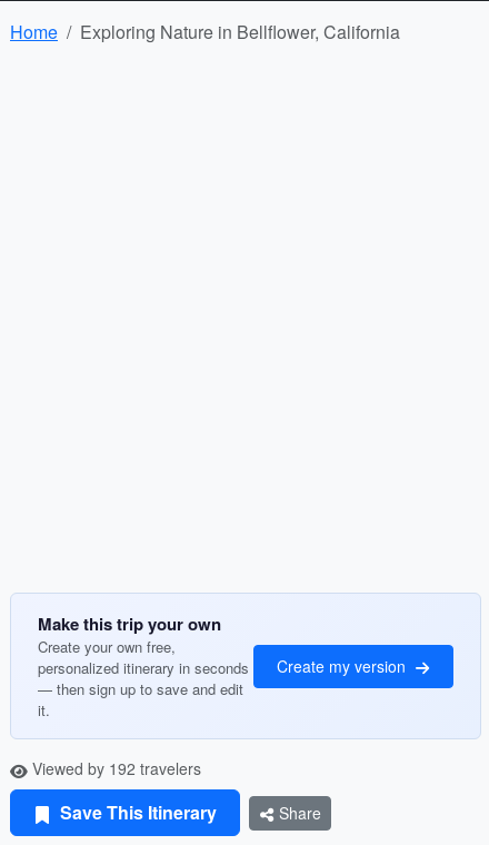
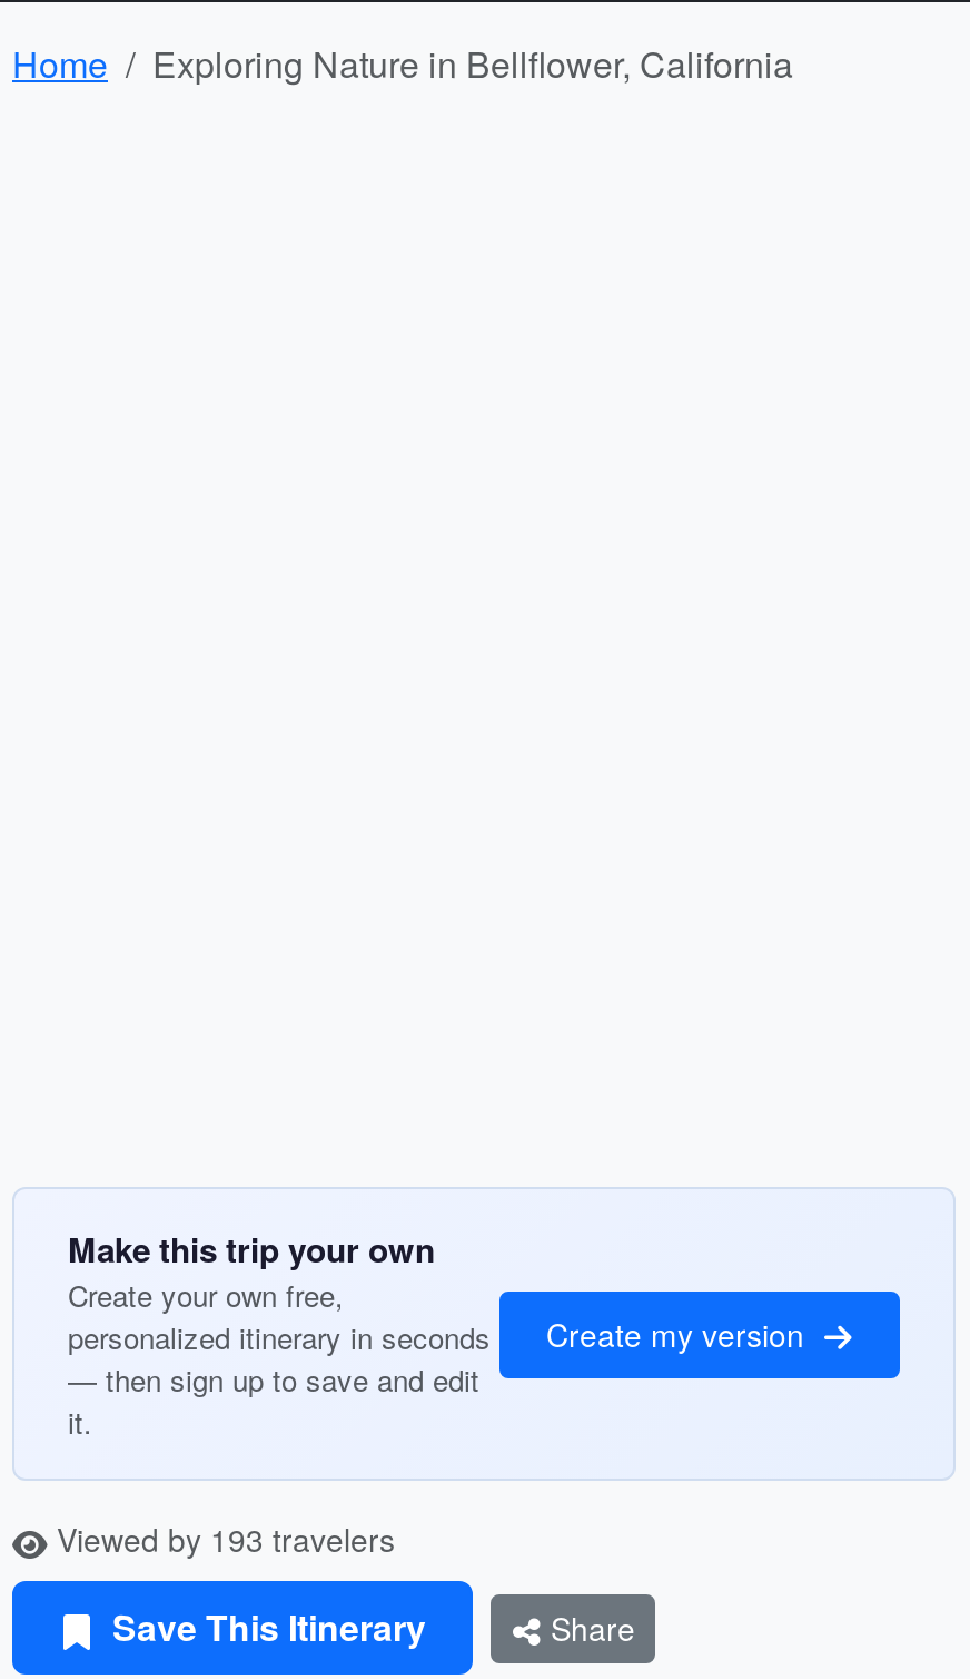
[28,757,201,779] Viewed by 192 travelers -> [48,1516,395,1561] Viewed by 193 travelers

